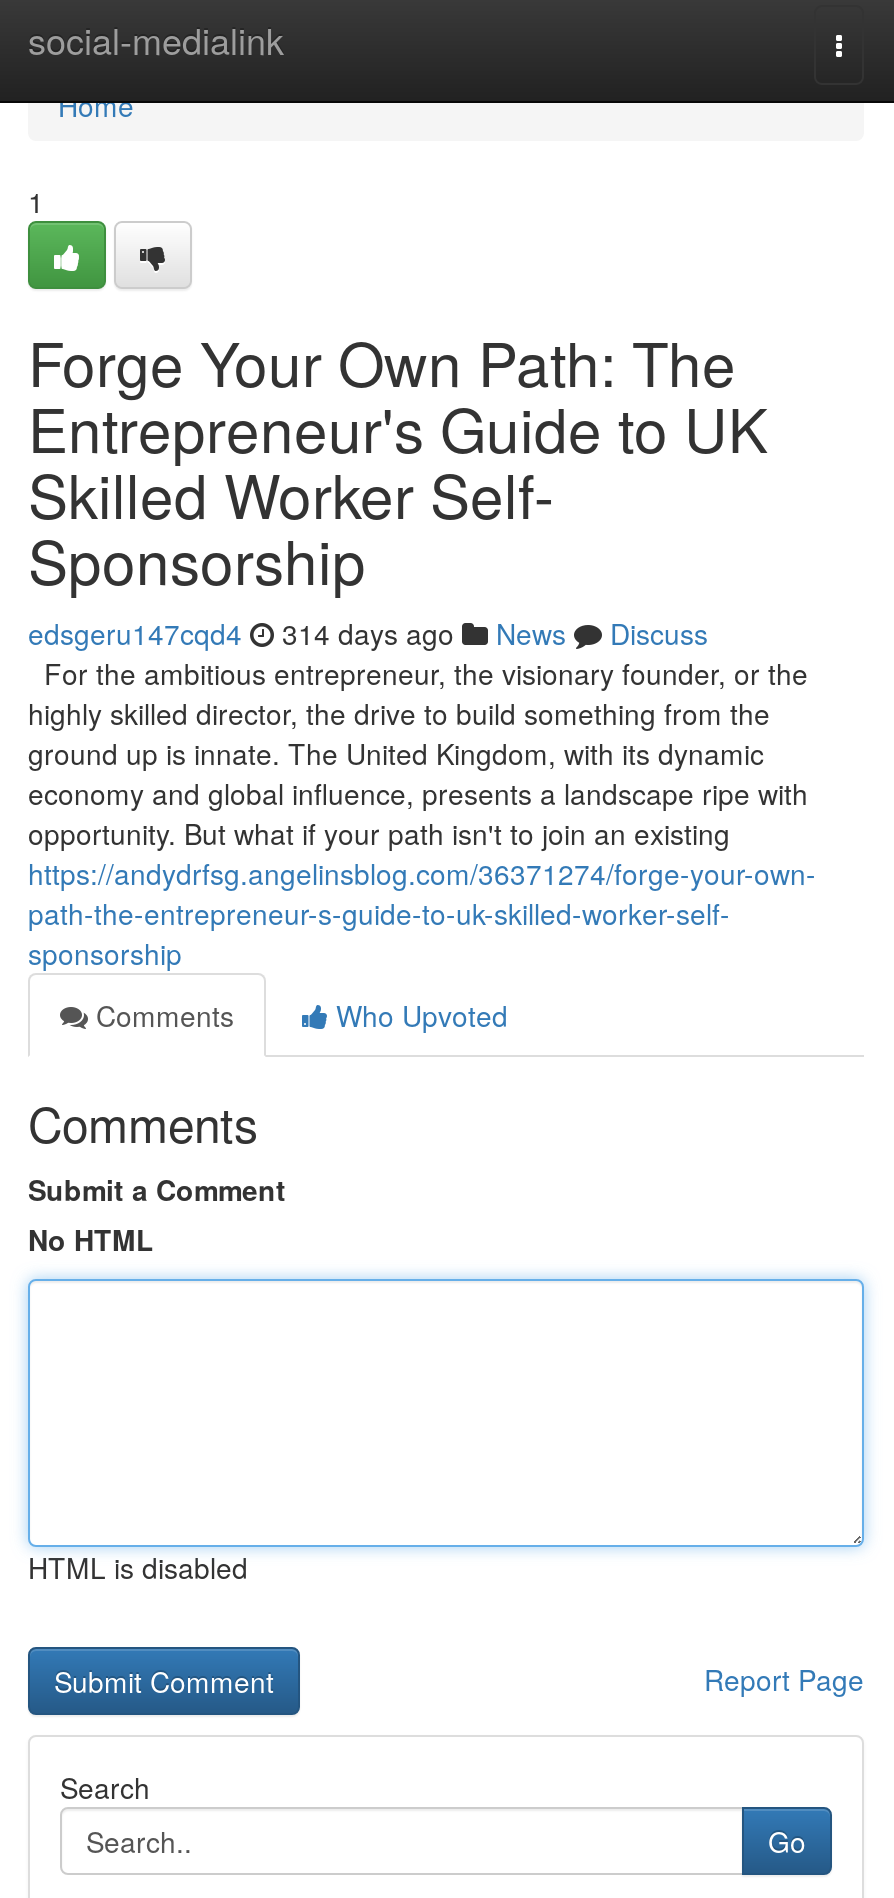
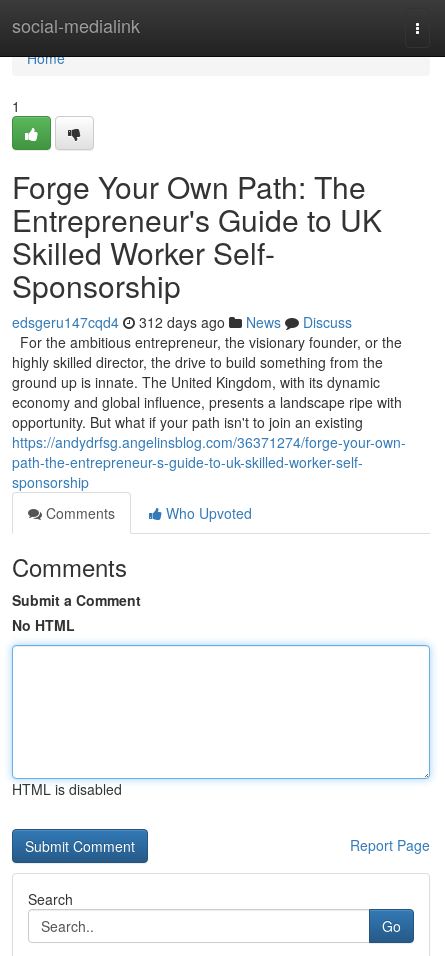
[28,613,708,653] edsgeru147cqd4 314 days ago News Discuss -> [12,312,352,332] edsgeru147cqd4 312 days ago News Discuss

